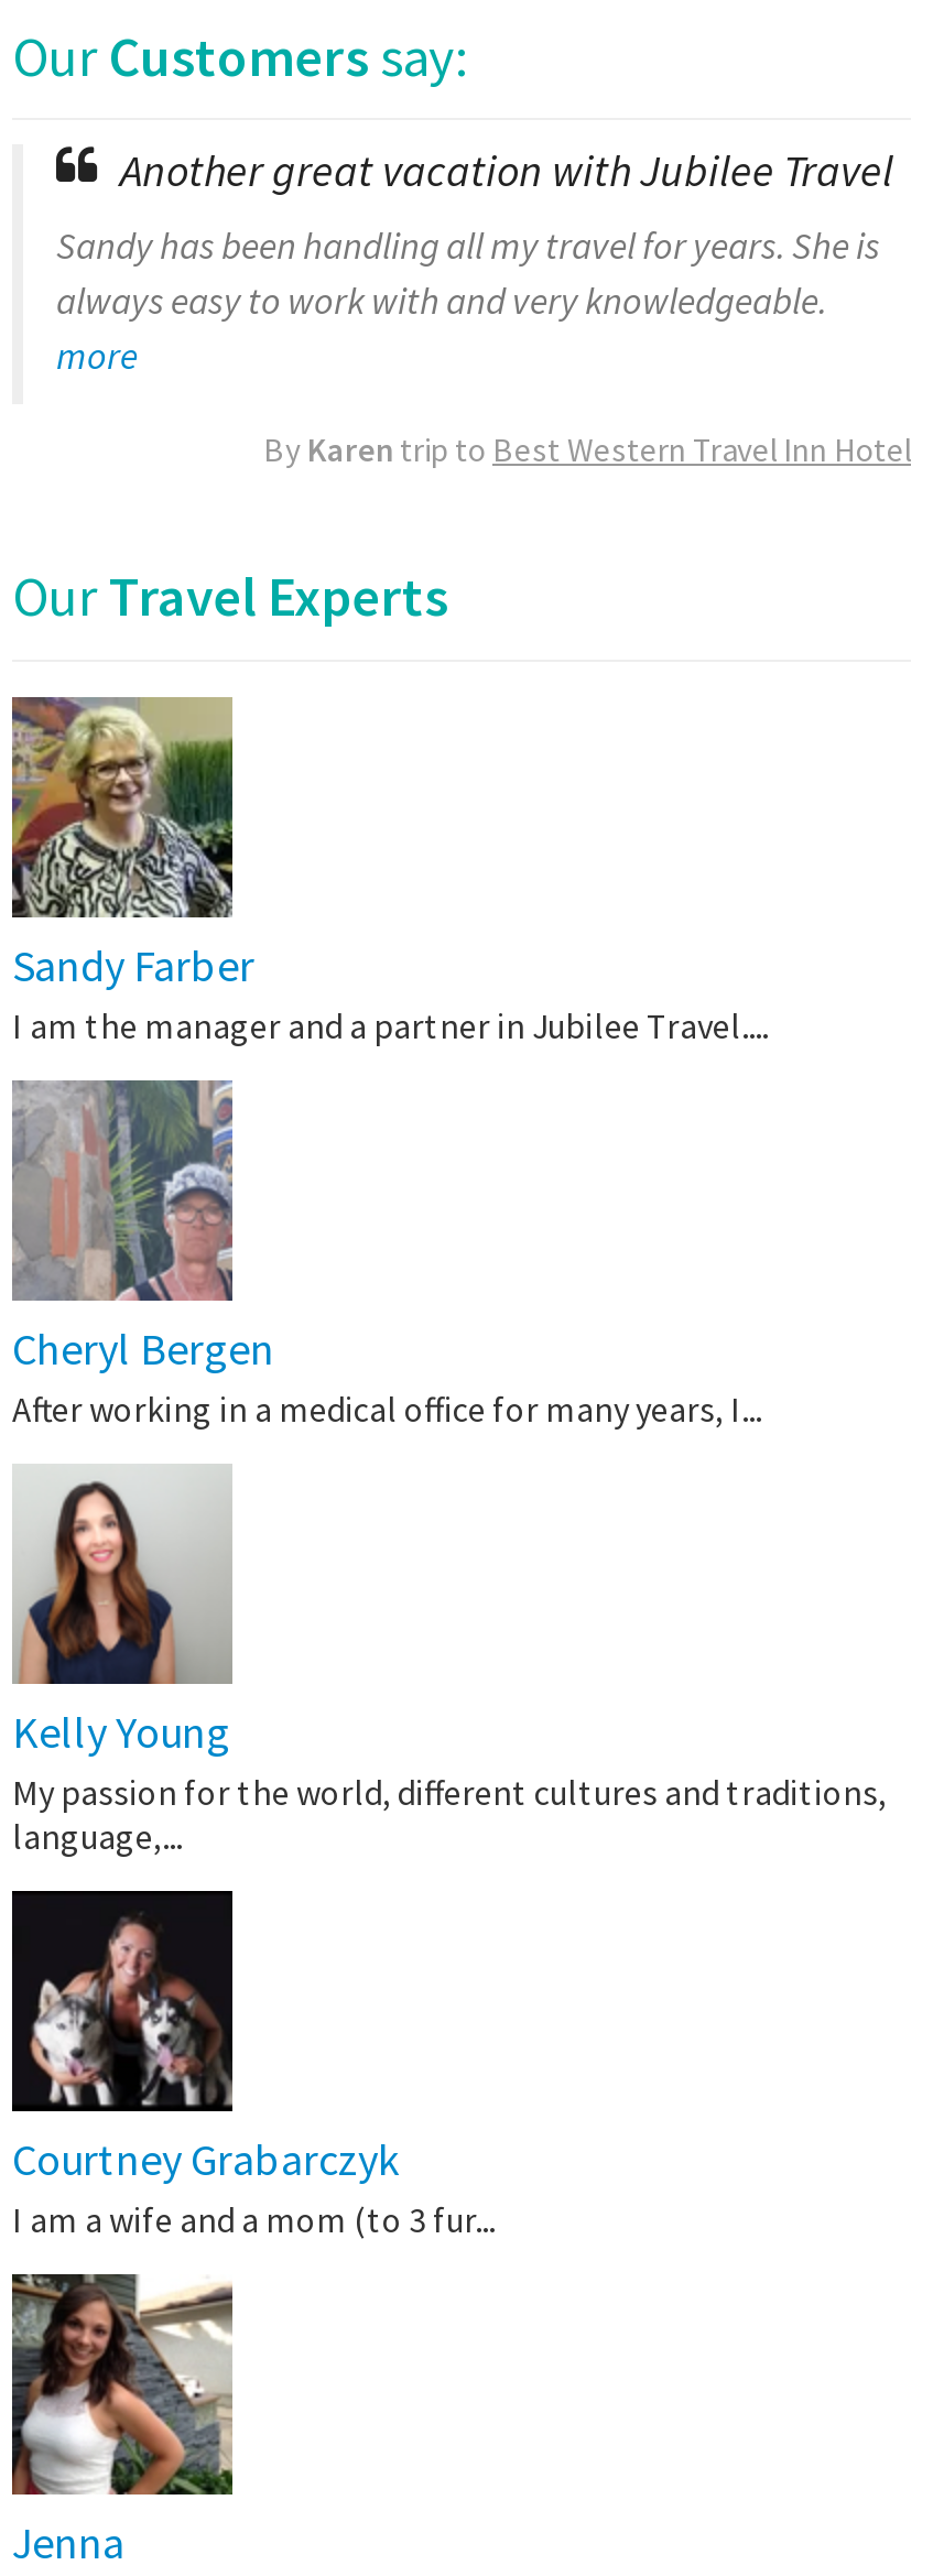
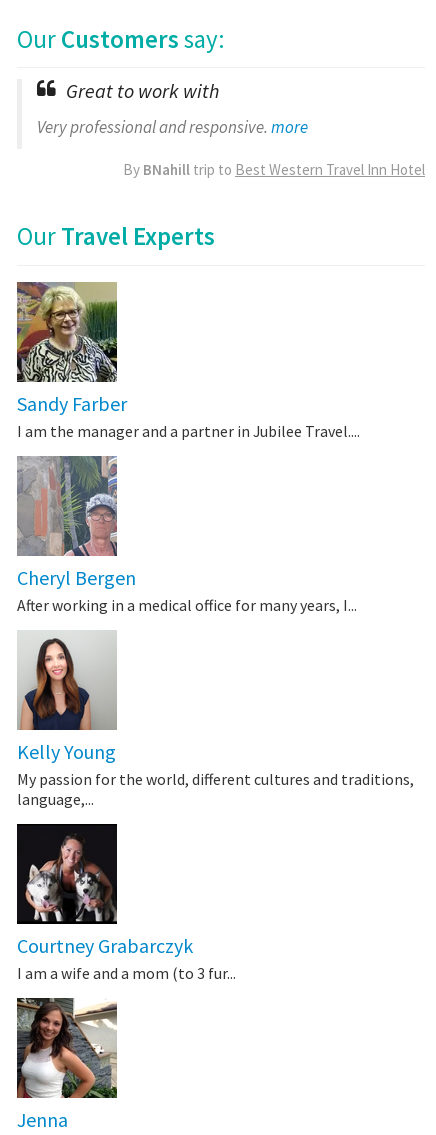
[56,142,911,470] Another great vacation with Jubilee Travel | Sandy has been handling all my travel for years. She is | always easy to work with and very knowledgeable. | more | By Karen trip to Best Western Travel Inn Hotel -> [37,78,425,179] Great to work with | Very professional and responsive. more | By BNahill trip to Best Western Travel Inn Hotel

